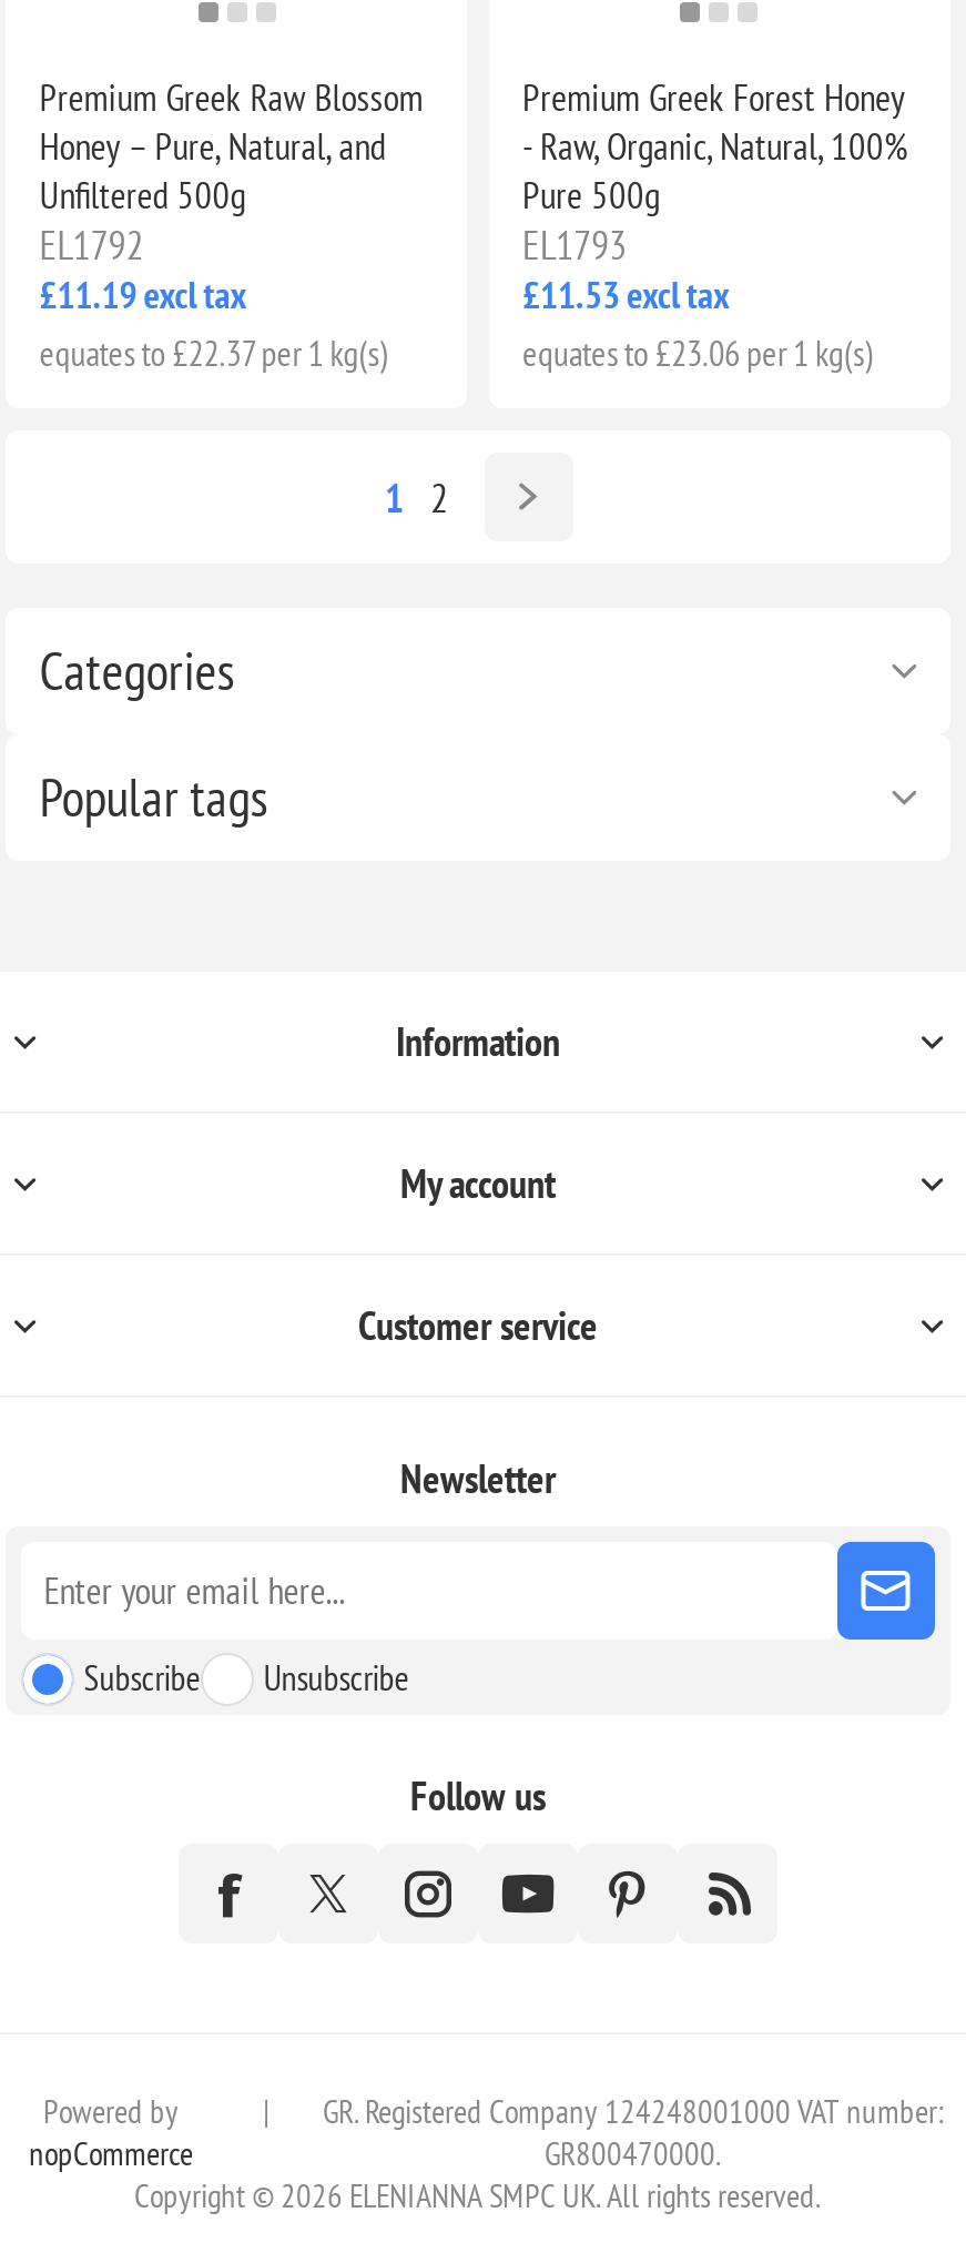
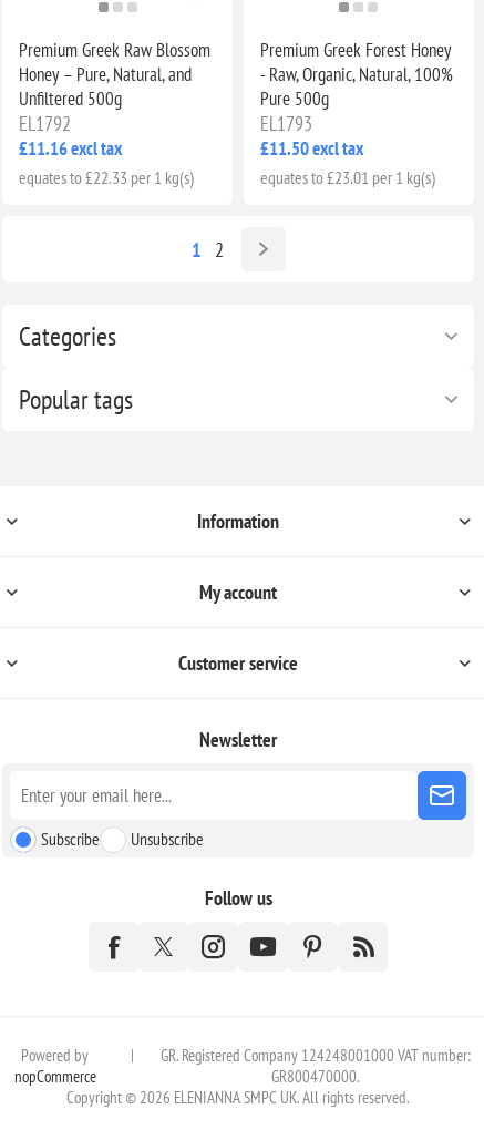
[39,272,246,320] £11.19 excl tax -> [19,137,122,161] £11.16 excl tax
[522,272,729,320] £11.53 excl tax -> [260,137,363,161] £11.50 excl tax
[39,331,388,376] equates to £22.37 per 1 kg(s) -> [19,167,194,189] equates to £22.33 per 1 kg(s)
[522,331,873,376] equates to £23.06 per 1 kg(s) -> [260,167,435,189] equates to £23.01 per 1 kg(s)

